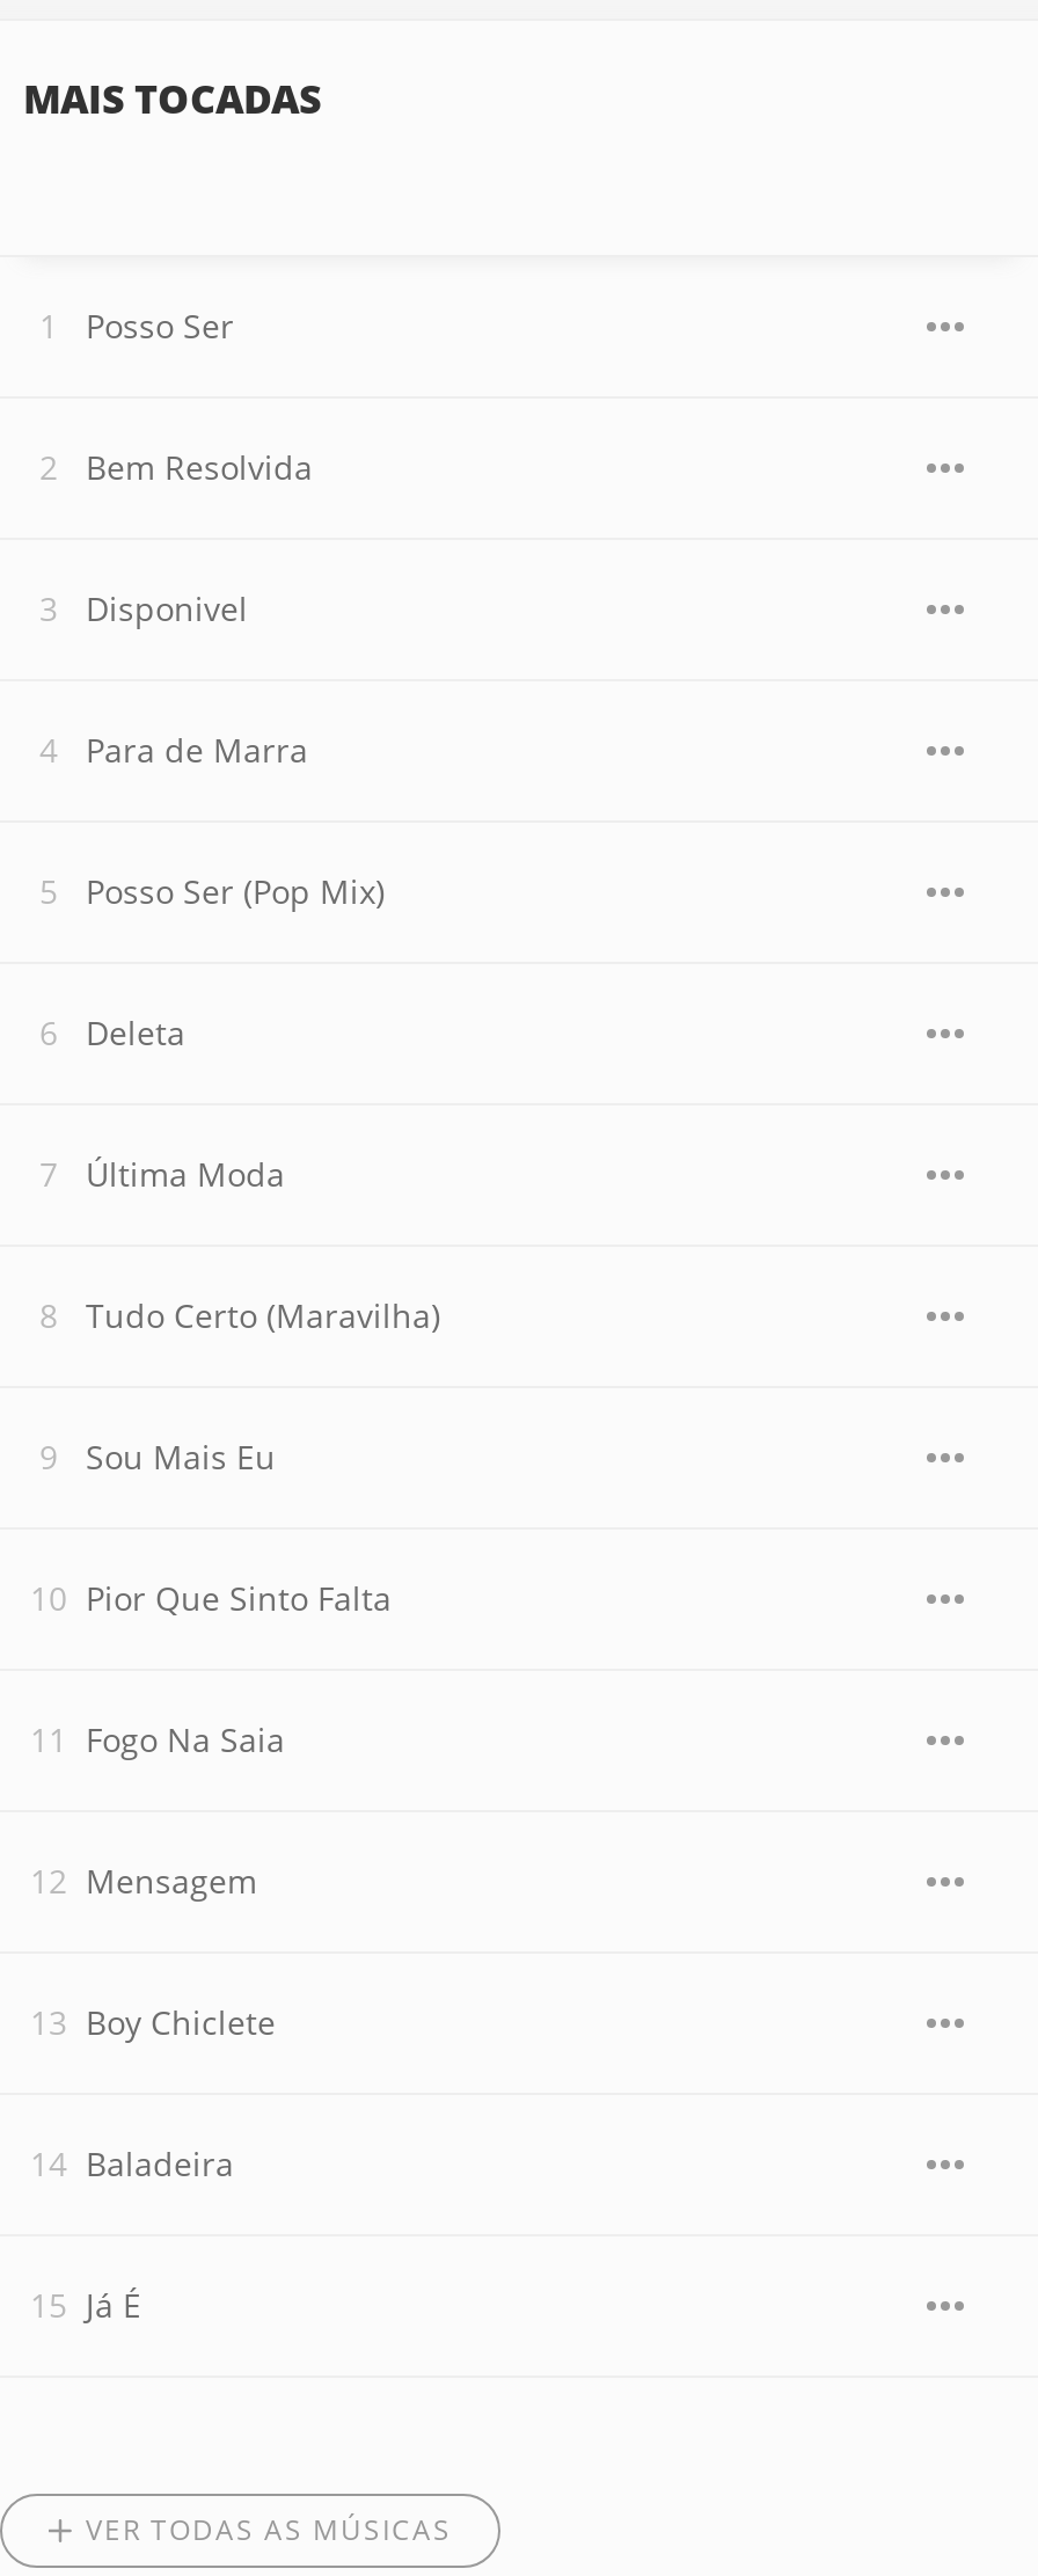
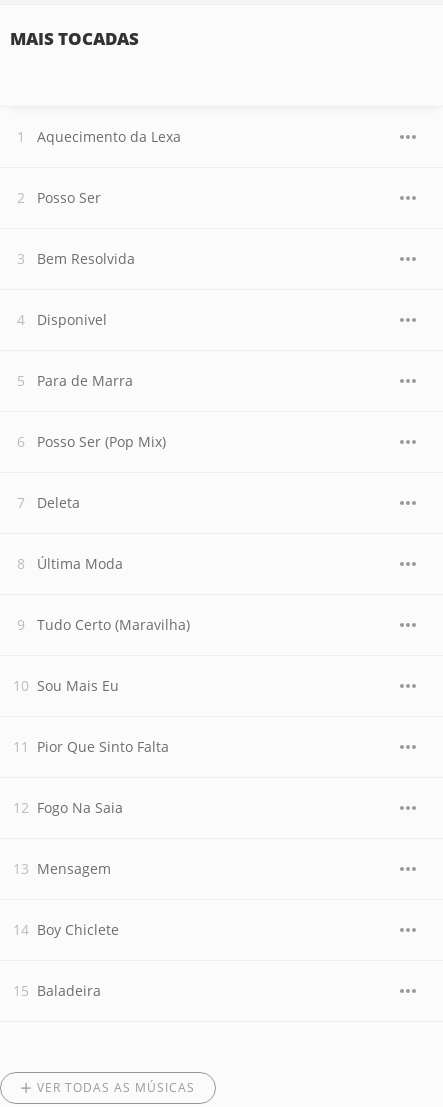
none -> [37,127,181,146] Aquecimento da Lexa
moved [86,304,440,2185] -> [37,188,190,1000]: Posso Ser | Bem Resolvida | Disponivel | ... | Boy Chiclete | Baladeira
[86,2283,141,2327] Já É -> none

